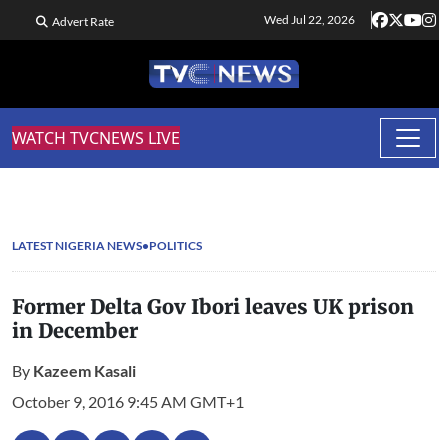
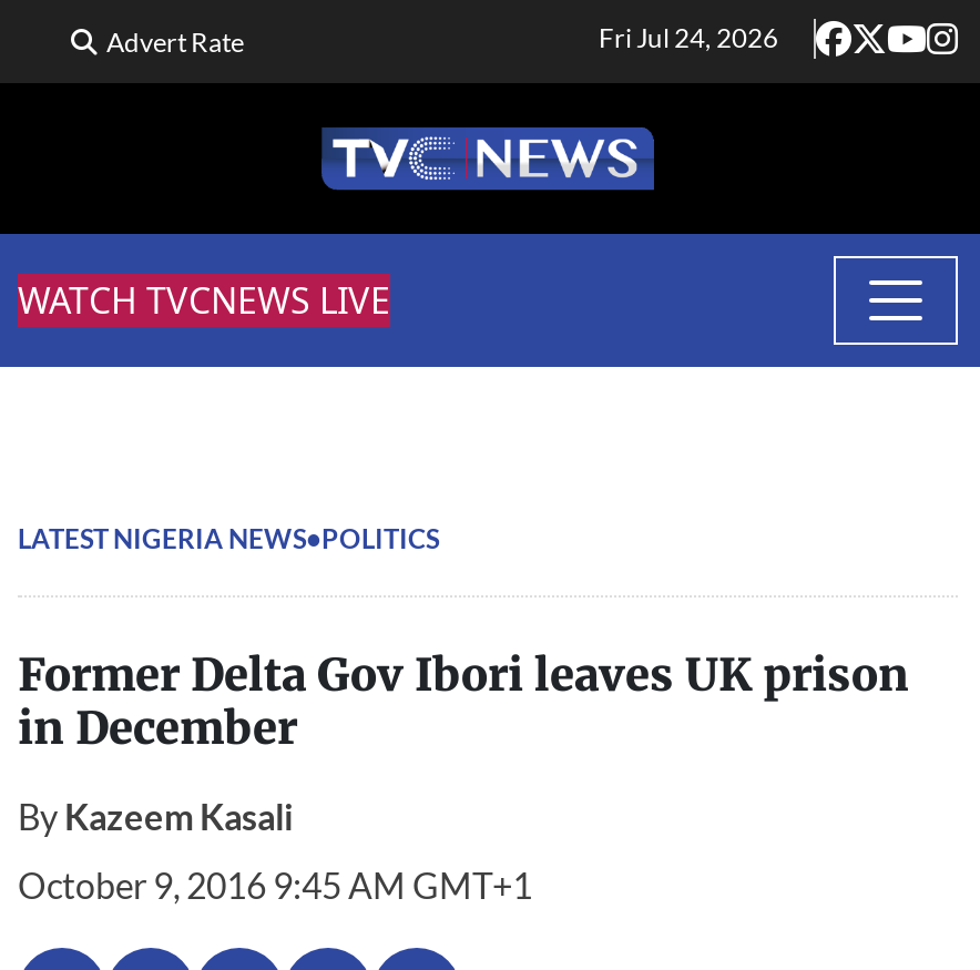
[264,12,355,27] Wed Jul 22, 2026 -> [599,21,778,54] Fri Jul 24, 2026

